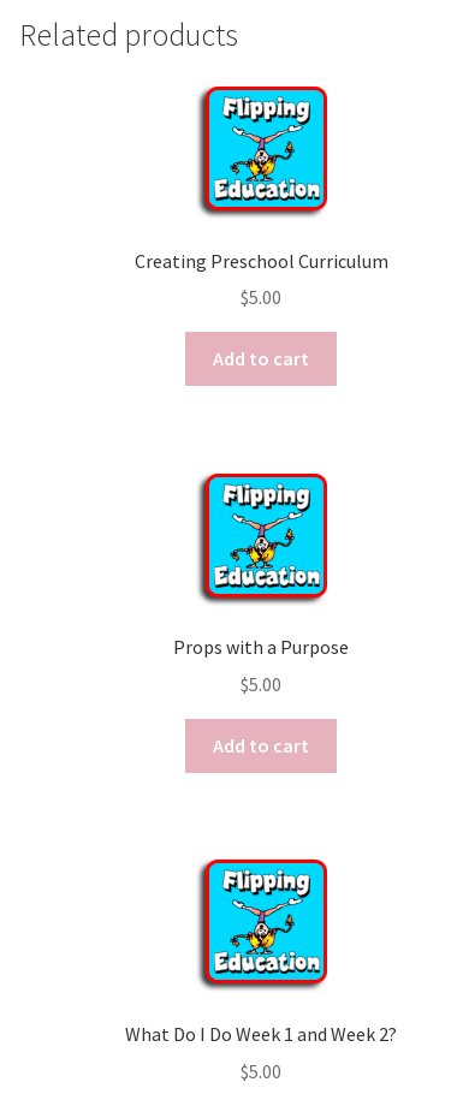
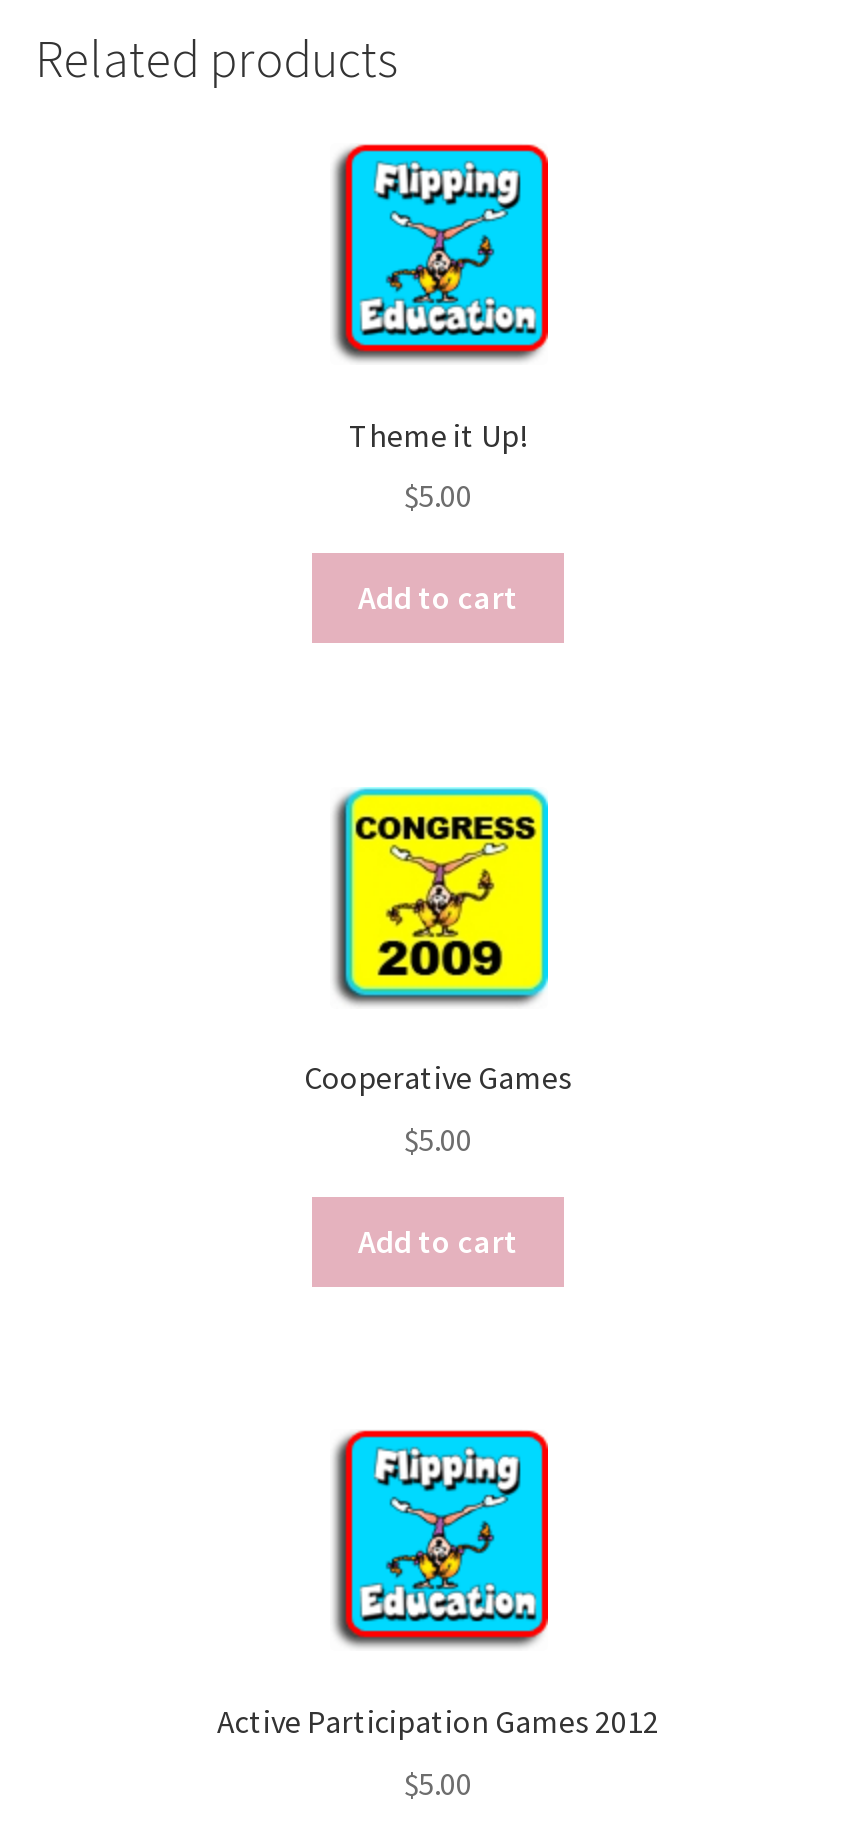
[134,248,388,273] Creating Preschool Curriculum -> [349,414,527,454] Theme it Up!
[173,472,349,659] [image] | Props with a Purpose -> [304,785,572,1098] [image] | Cooperative Games
[125,1022,397,1046] What Do I Do Week 1 and Week 2? -> [217,1702,659,1742] Active Participation Games 2012

